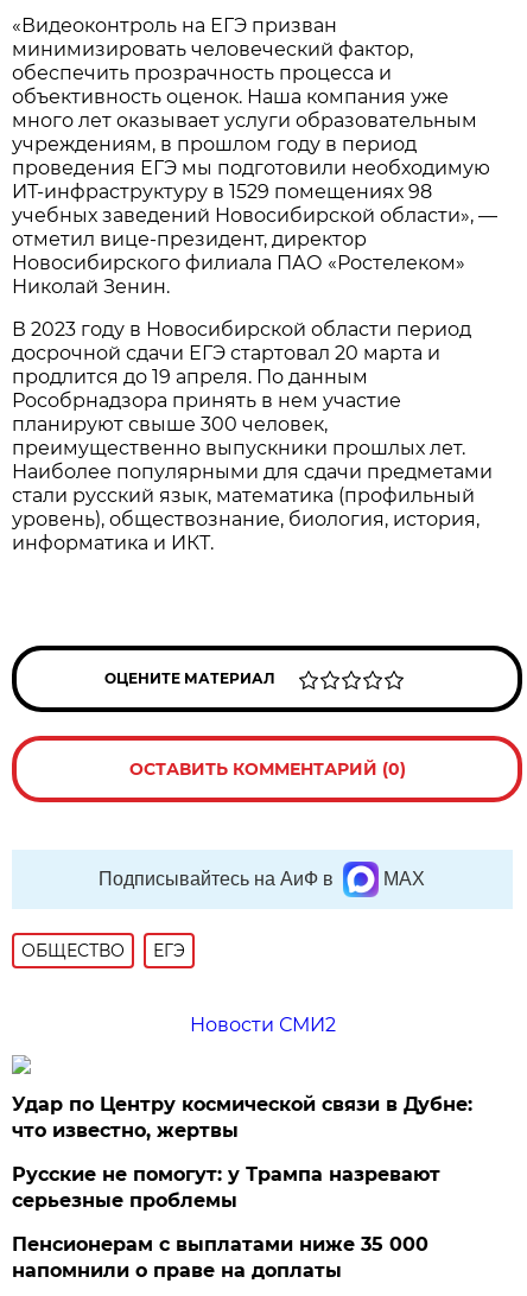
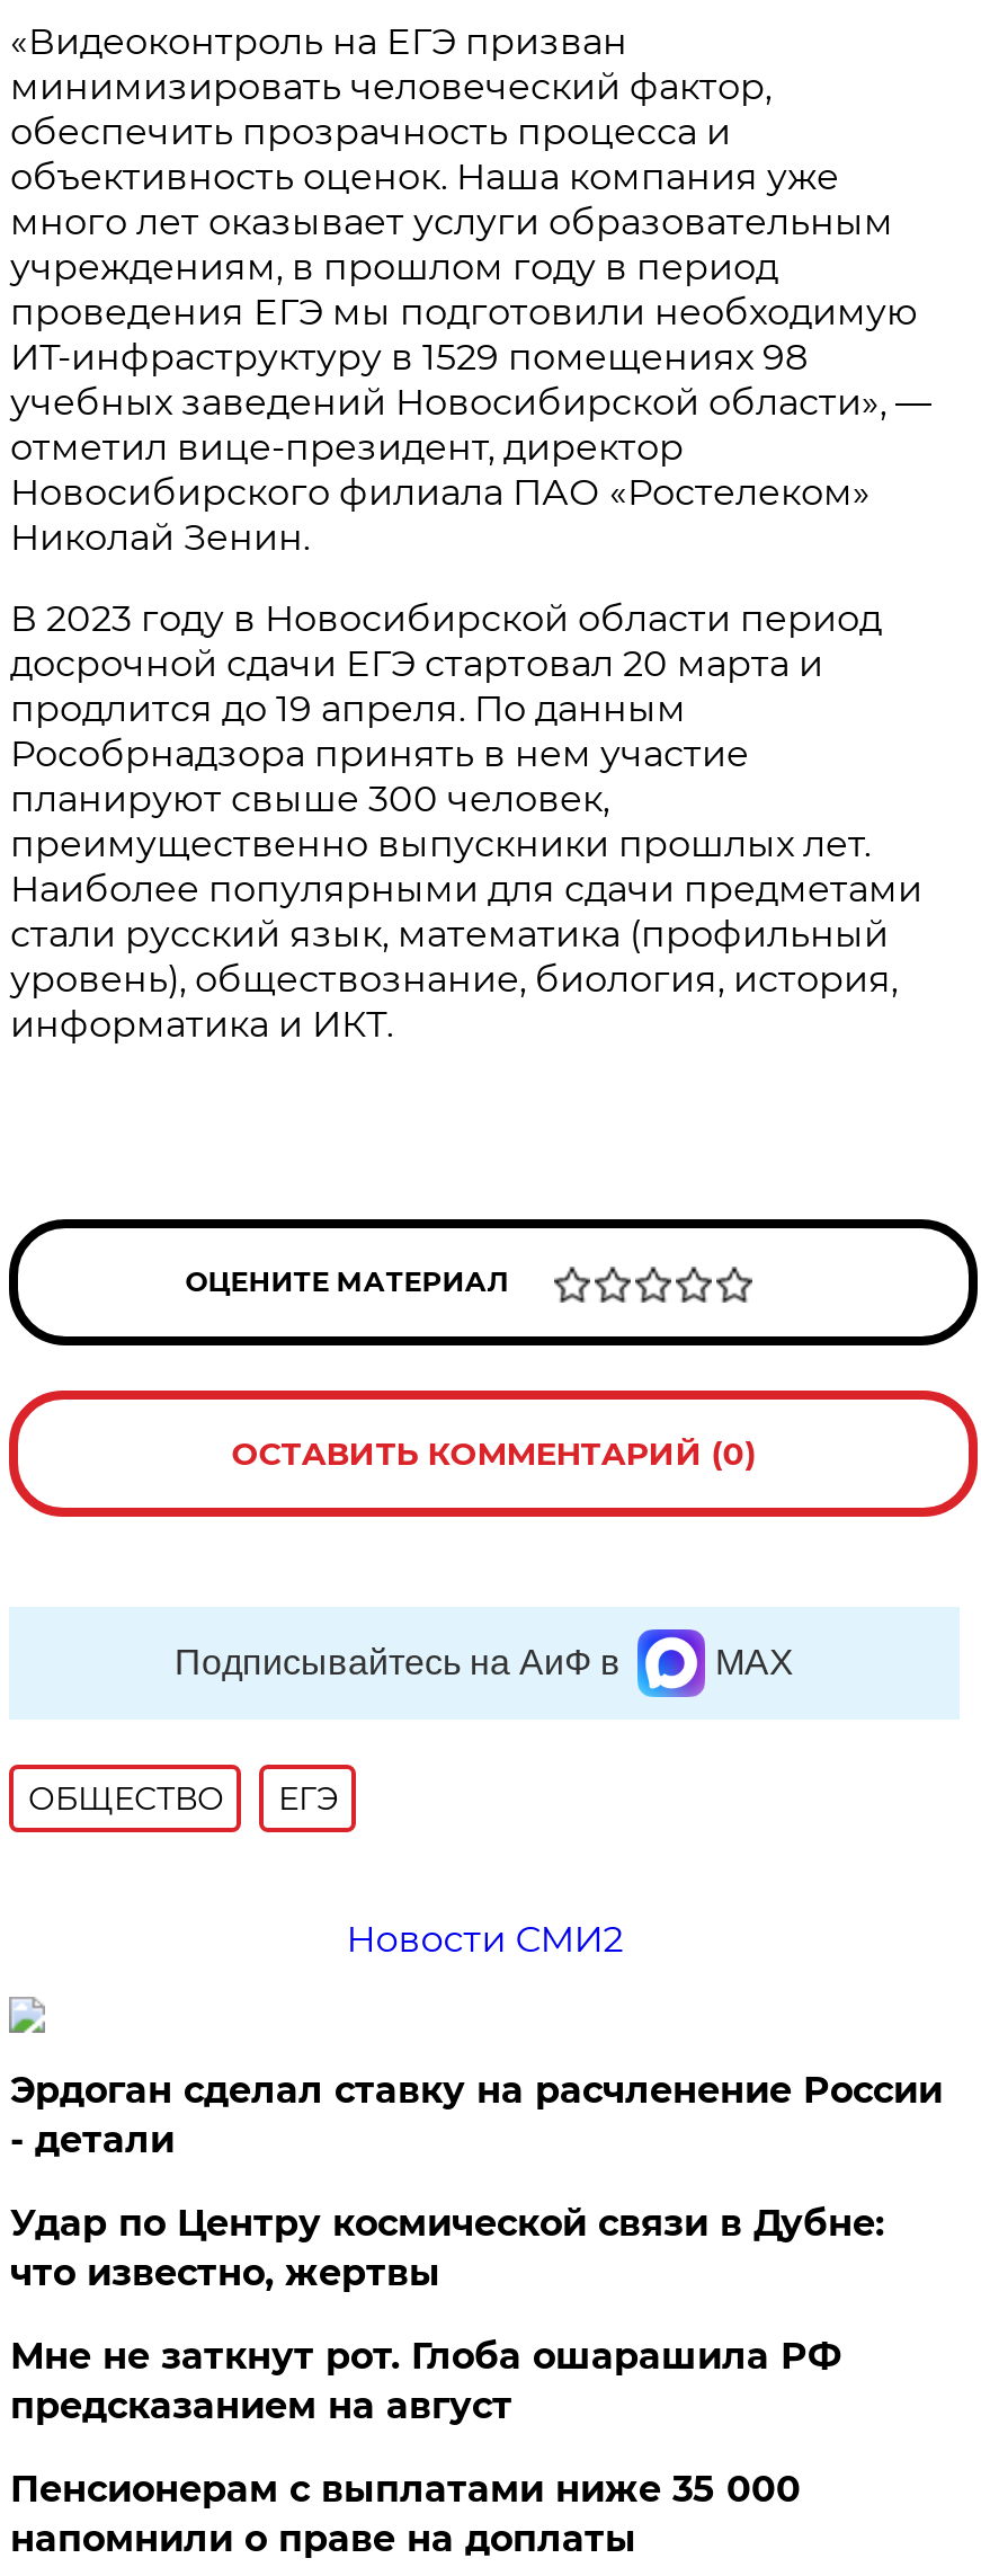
none -> [10,2069,942,2161] Эрдоган сделал ставку на расчленение России | - детали
[12,1163,441,1212] Русские не помогут: у Трампа назревают | серьезные проблемы -> [10,2335,841,2427] Мне не заткнут рот. Глоба ошарашила РФ | предсказанием на август

